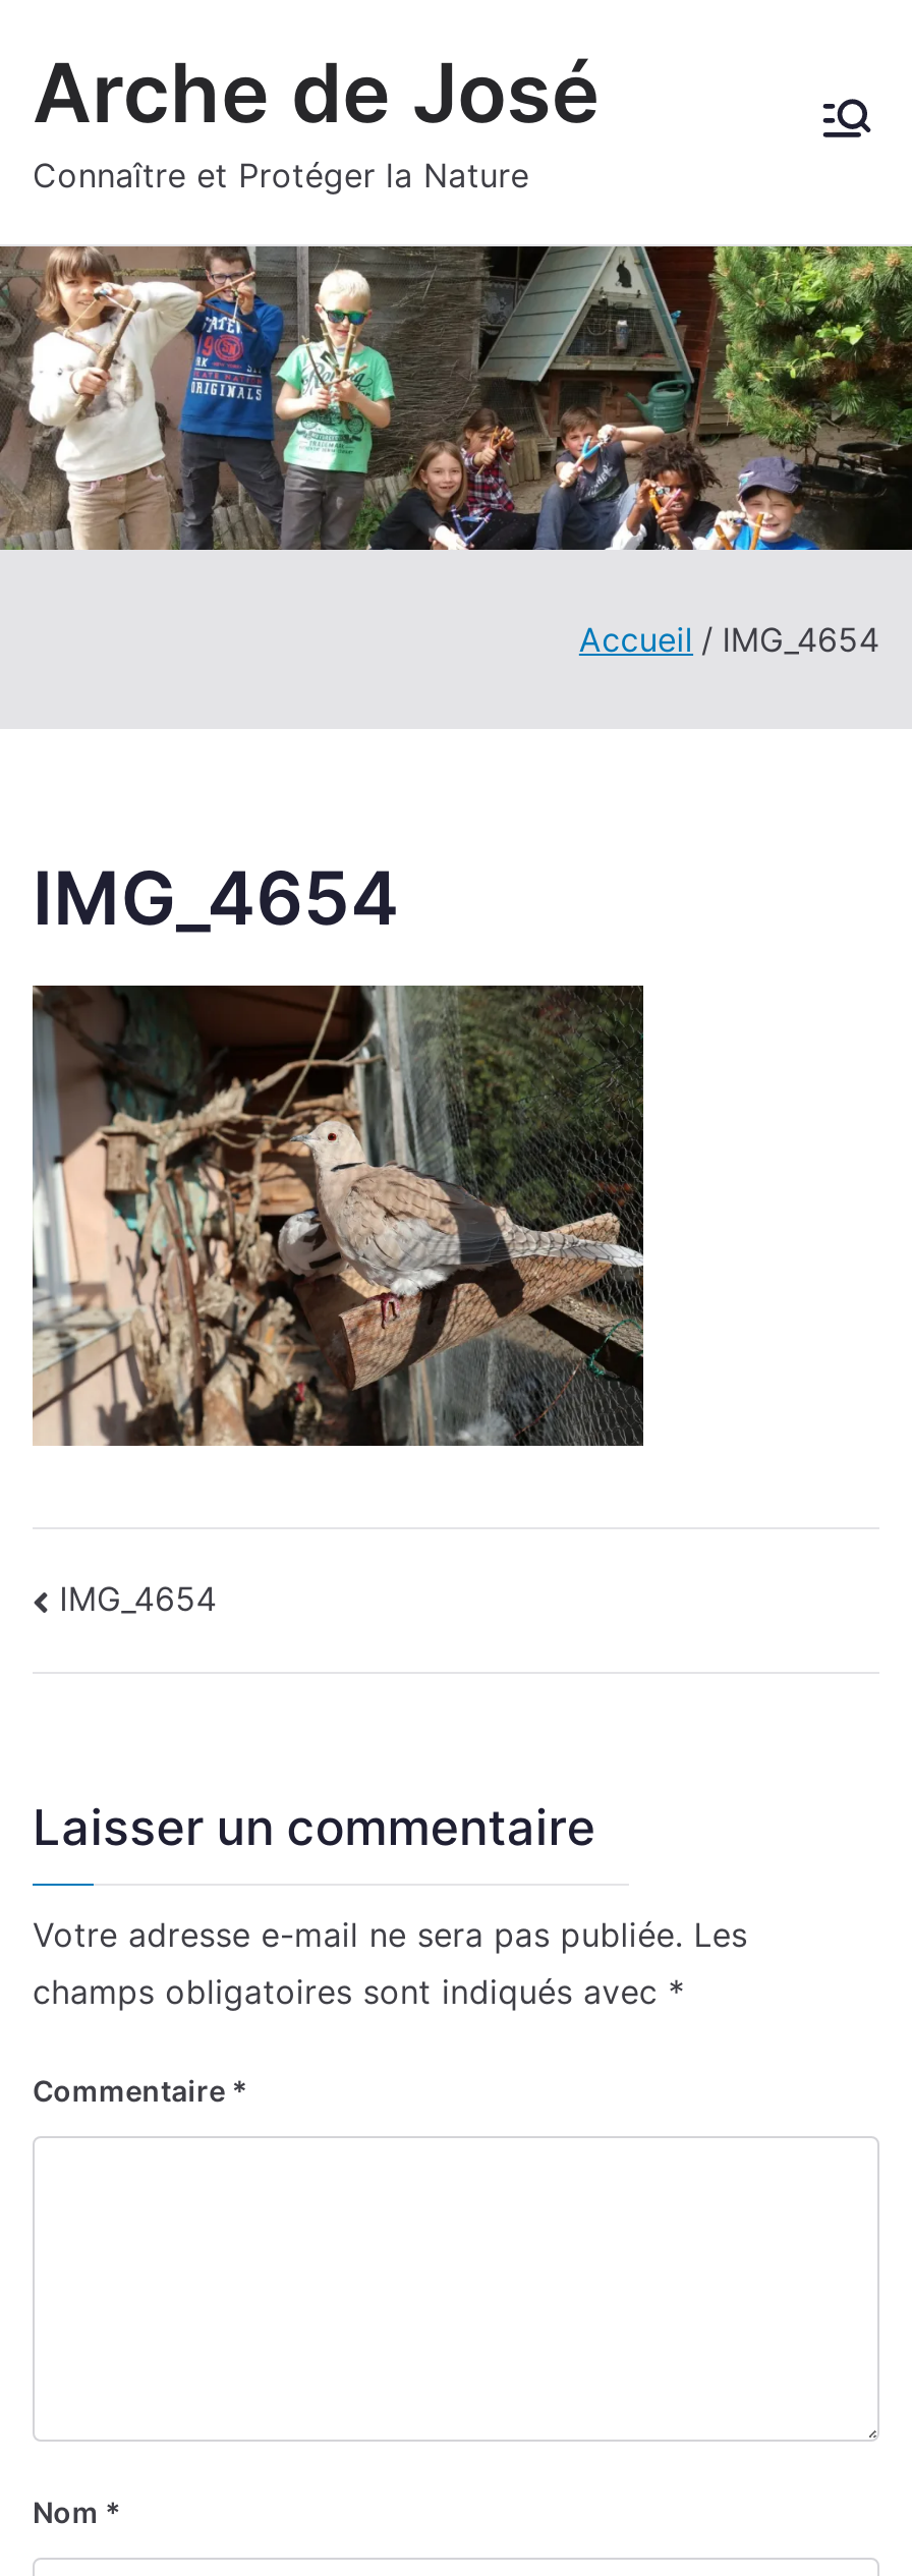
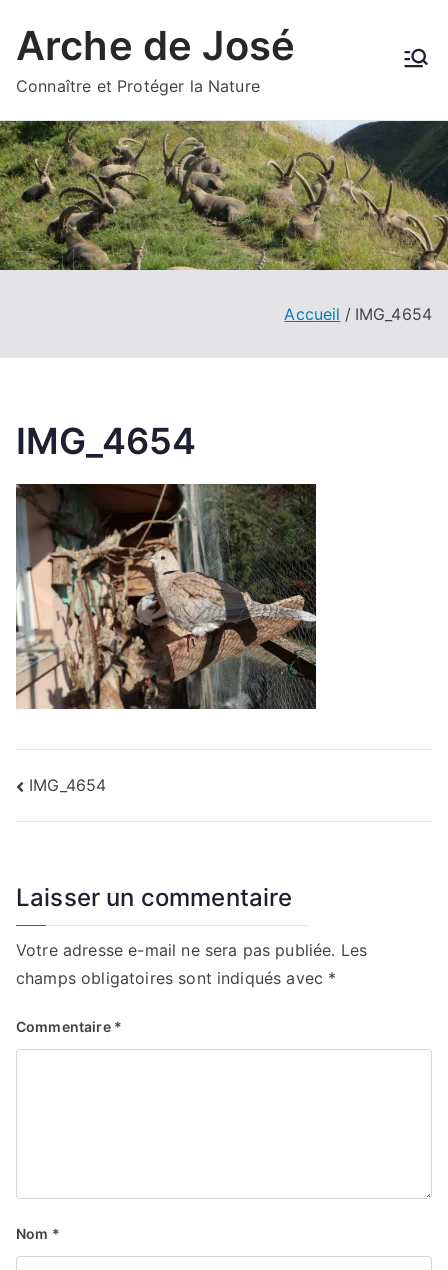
[6,244,906,552] [image] -> [3,120,445,271] [image]

